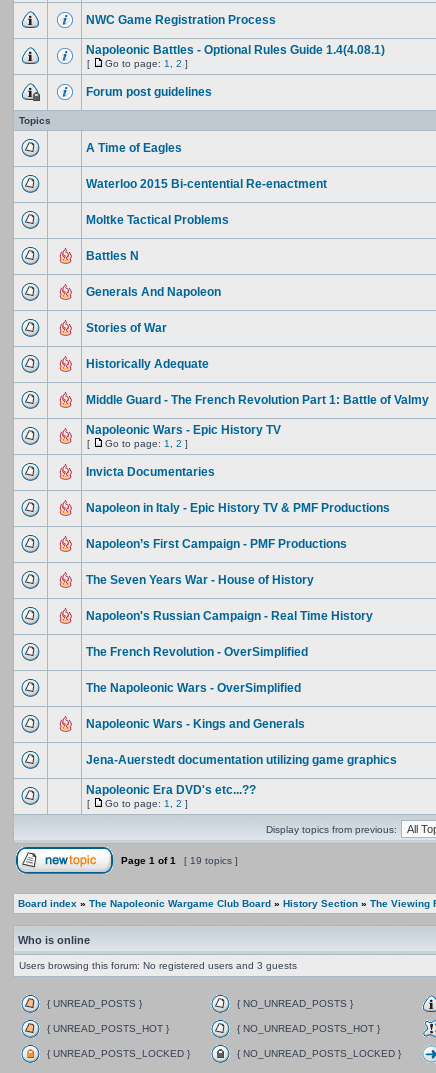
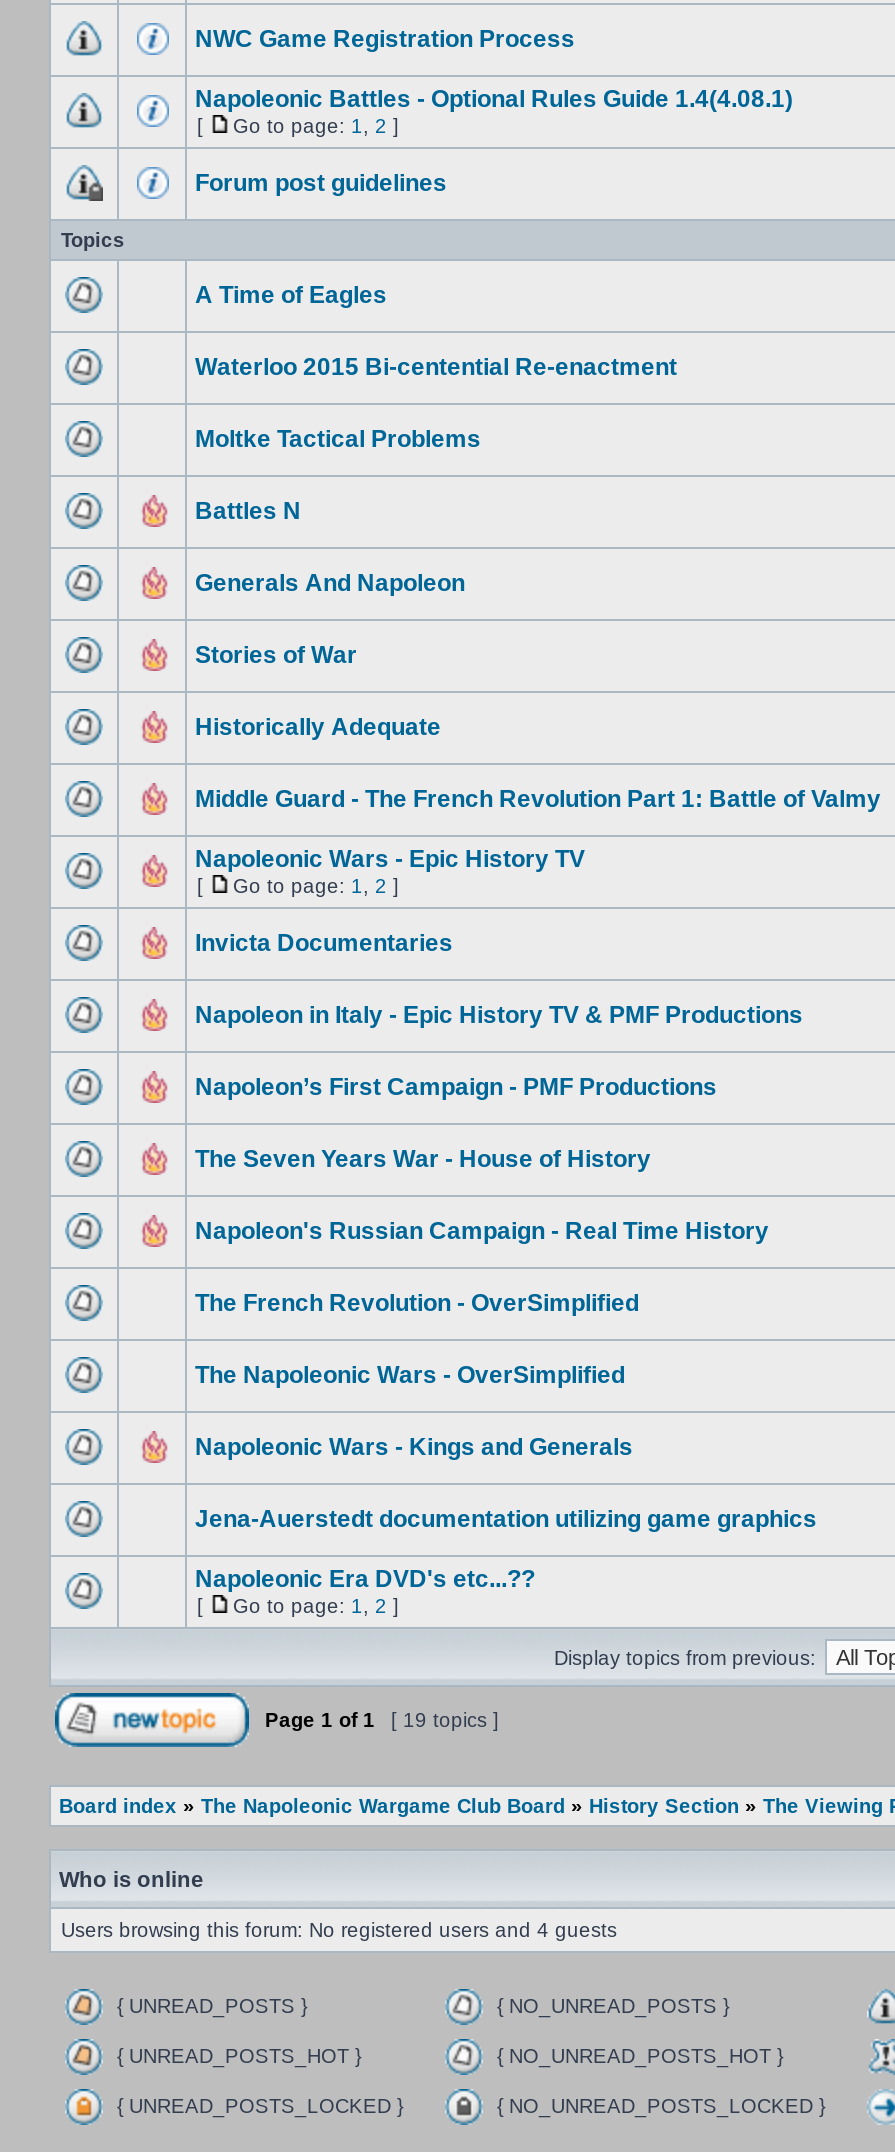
[19,960,297,971] Users browsing this forum: No registered users and 3 guests -> [61,1919,617,1941] Users browsing this forum: No registered users and 4 guests

